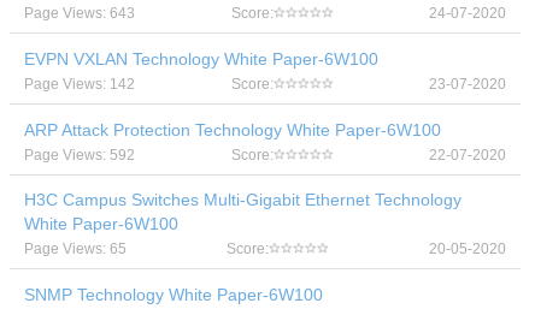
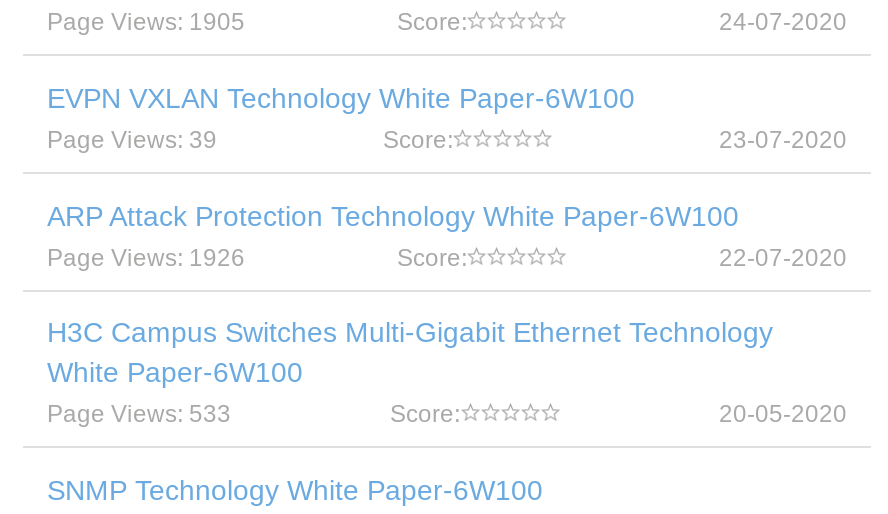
[24,5,135,22] Page Views: 643 -> [47,8,245,36] Page Views: 1905
[24,76,135,93] Page Views: 142 -> [47,126,217,154] Page Views: 39
[24,147,135,164] Page Views: 592 -> [47,244,245,272] Page Views: 1926
[24,240,127,257] Page Views: 65 -> [47,400,231,428] Page Views: 533

